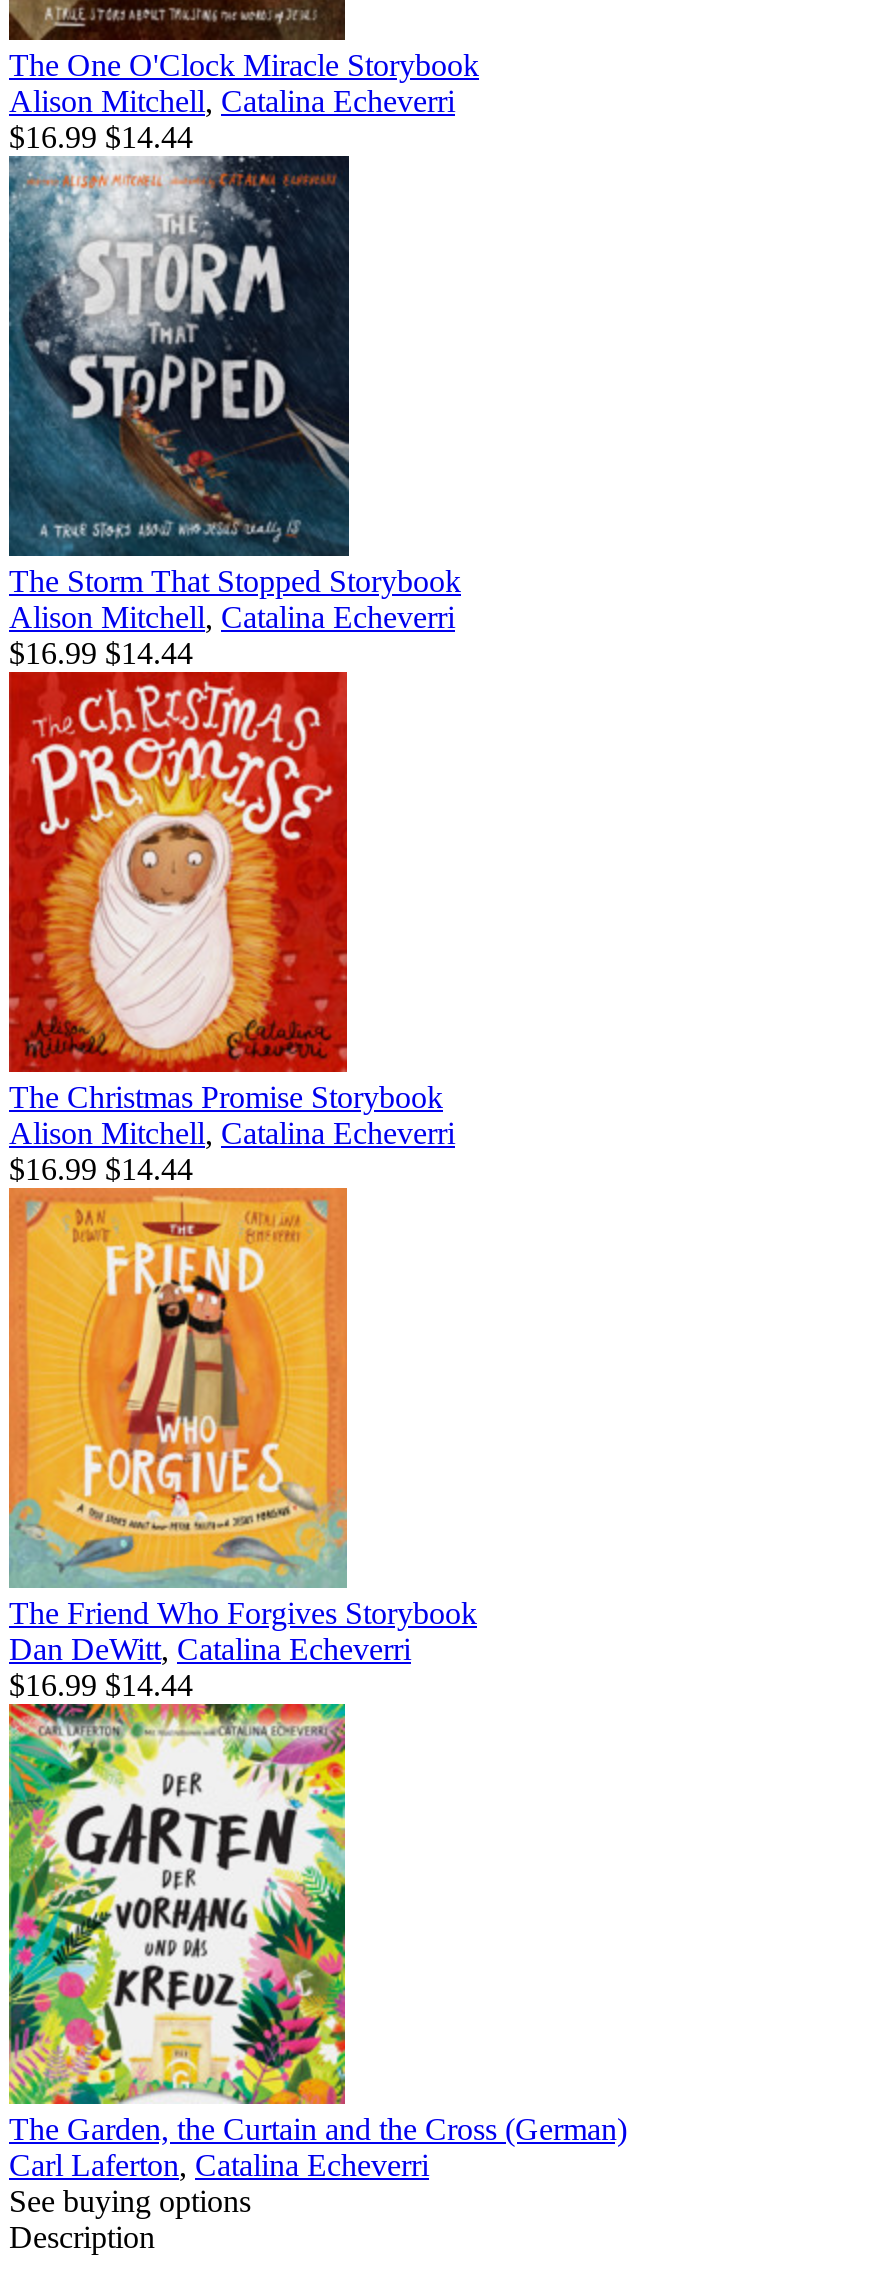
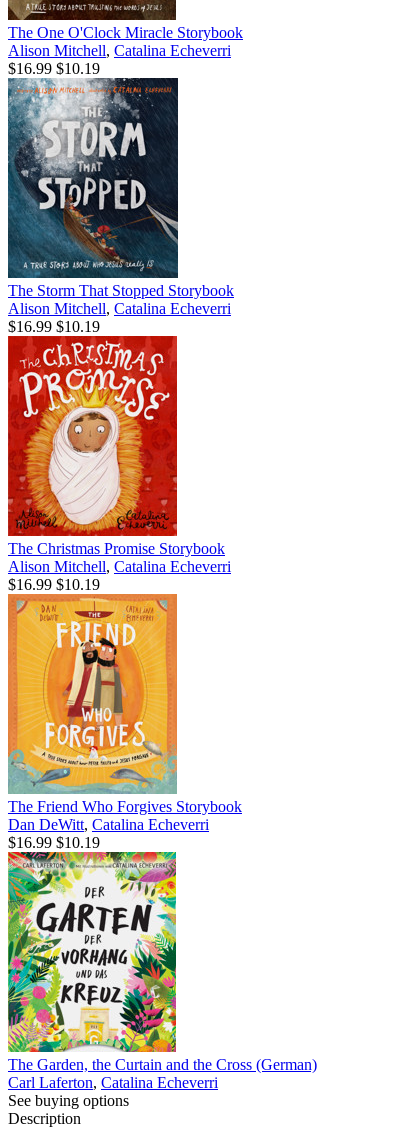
[9,120,193,154] $16.99 $14.44 -> [8,60,100,77] $16.99 $10.19
[9,636,193,670] $16.99 $14.44 -> [8,318,100,335] $16.99 $10.19
[9,1152,193,1186] $16.99 $14.44 -> [8,576,100,593] $16.99 $10.19
[9,1668,193,1702] $16.99 $14.44 -> [8,834,100,851] $16.99 $10.19

